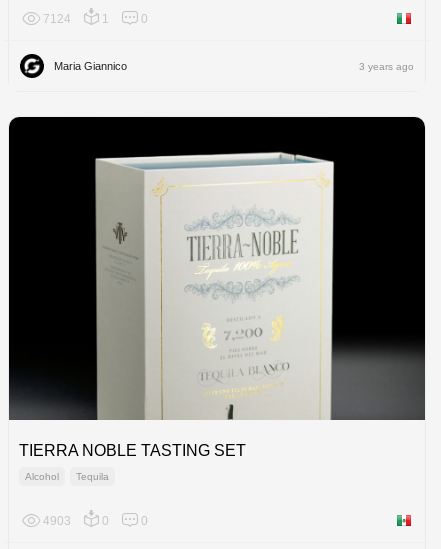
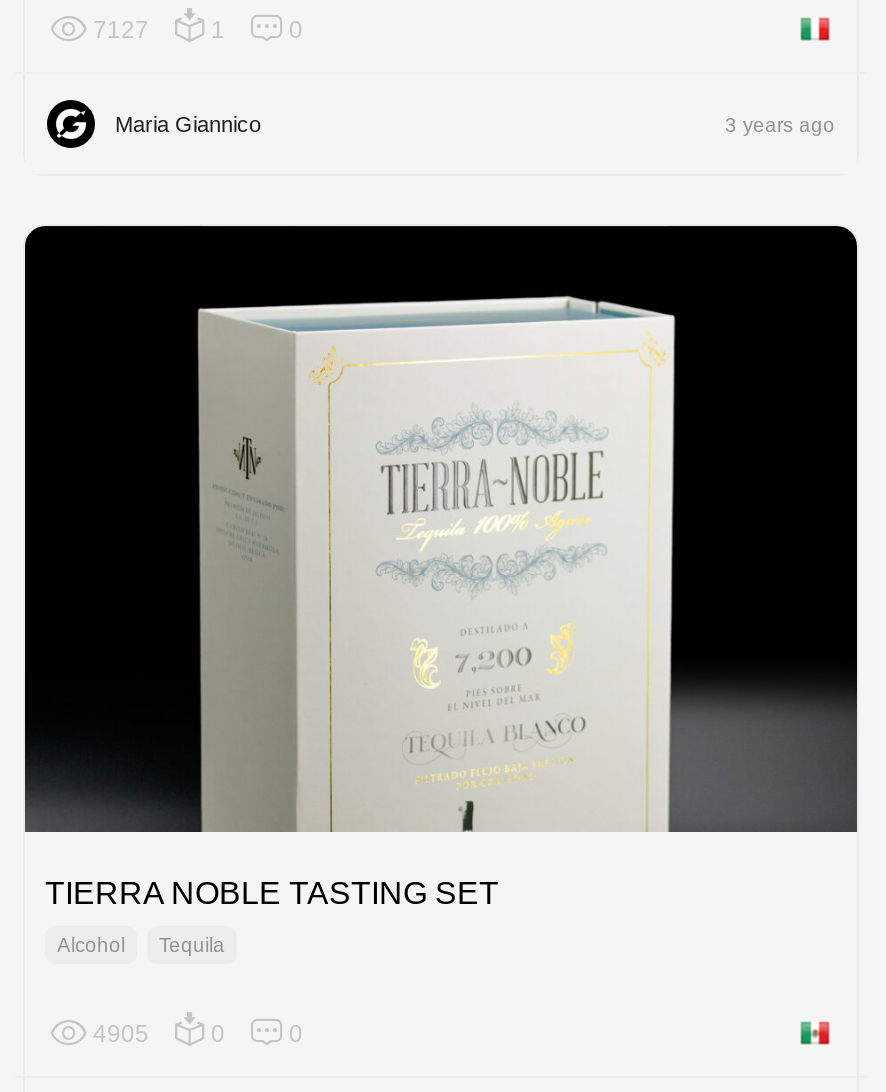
[43,12,71,26] 7124 -> [93,15,149,43] 7127
[43,514,71,528] 4903 -> [93,1020,149,1048] 4905

